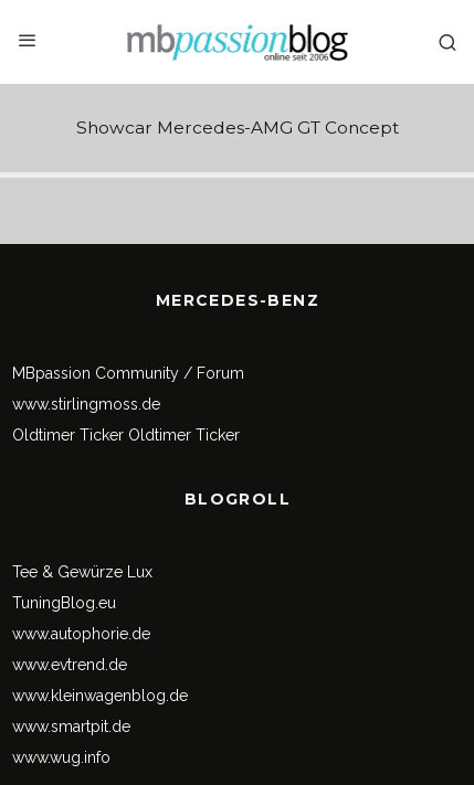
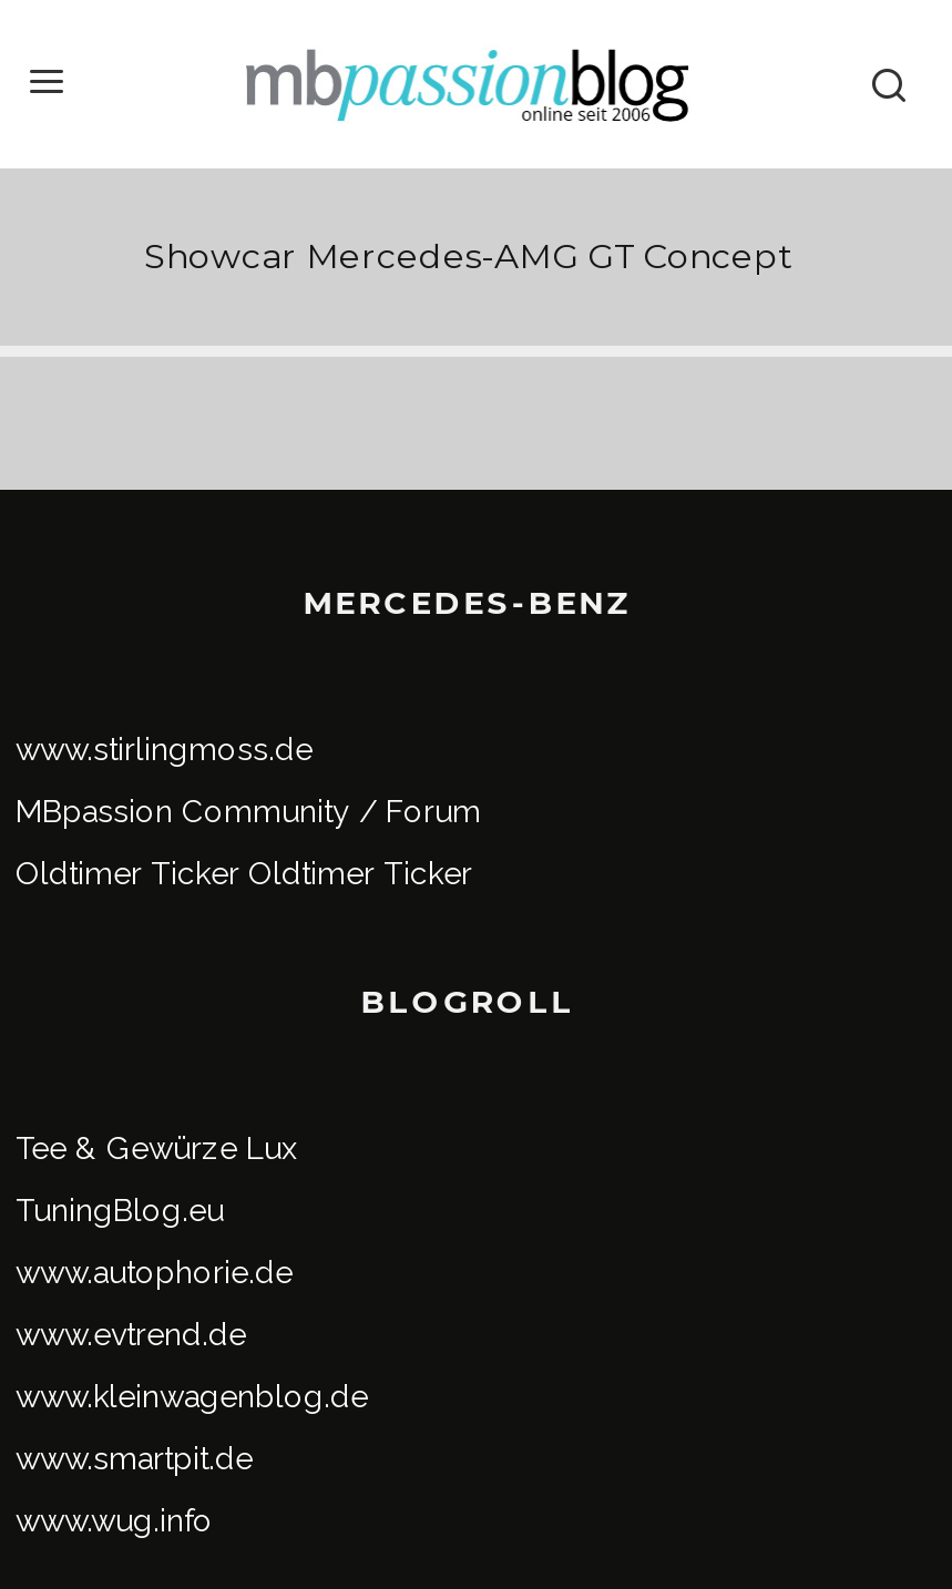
moved [12,364,244,382] -> [16,793,481,829]: MBpassion Community / Forum
moved [12,395,160,413] -> [16,731,313,767]: www.stirlingmoss.de

